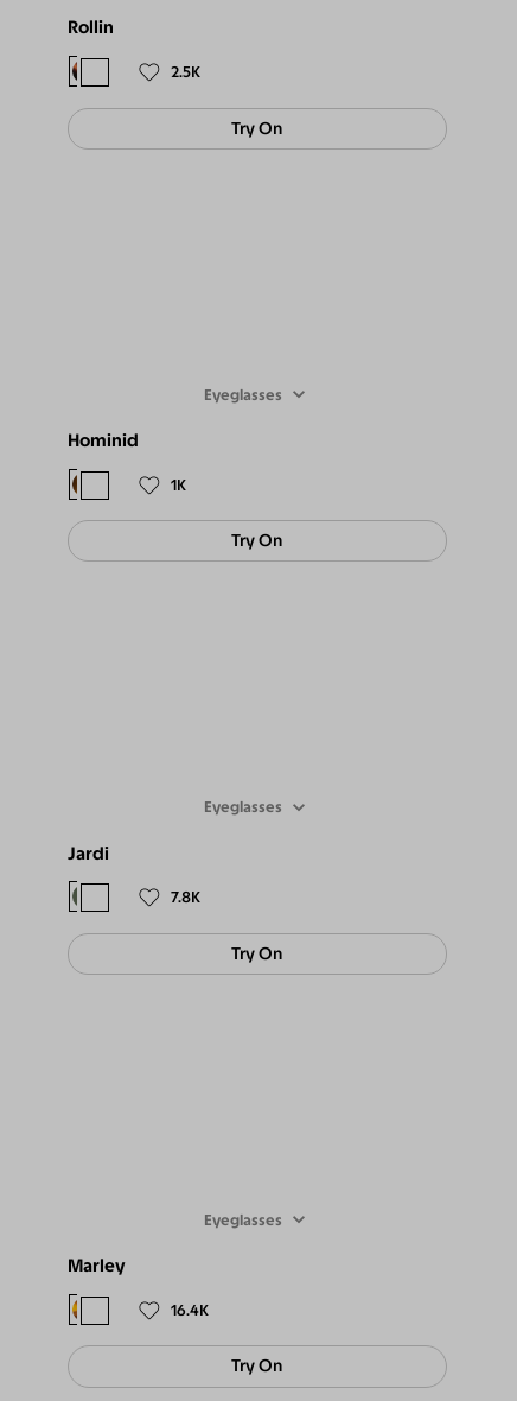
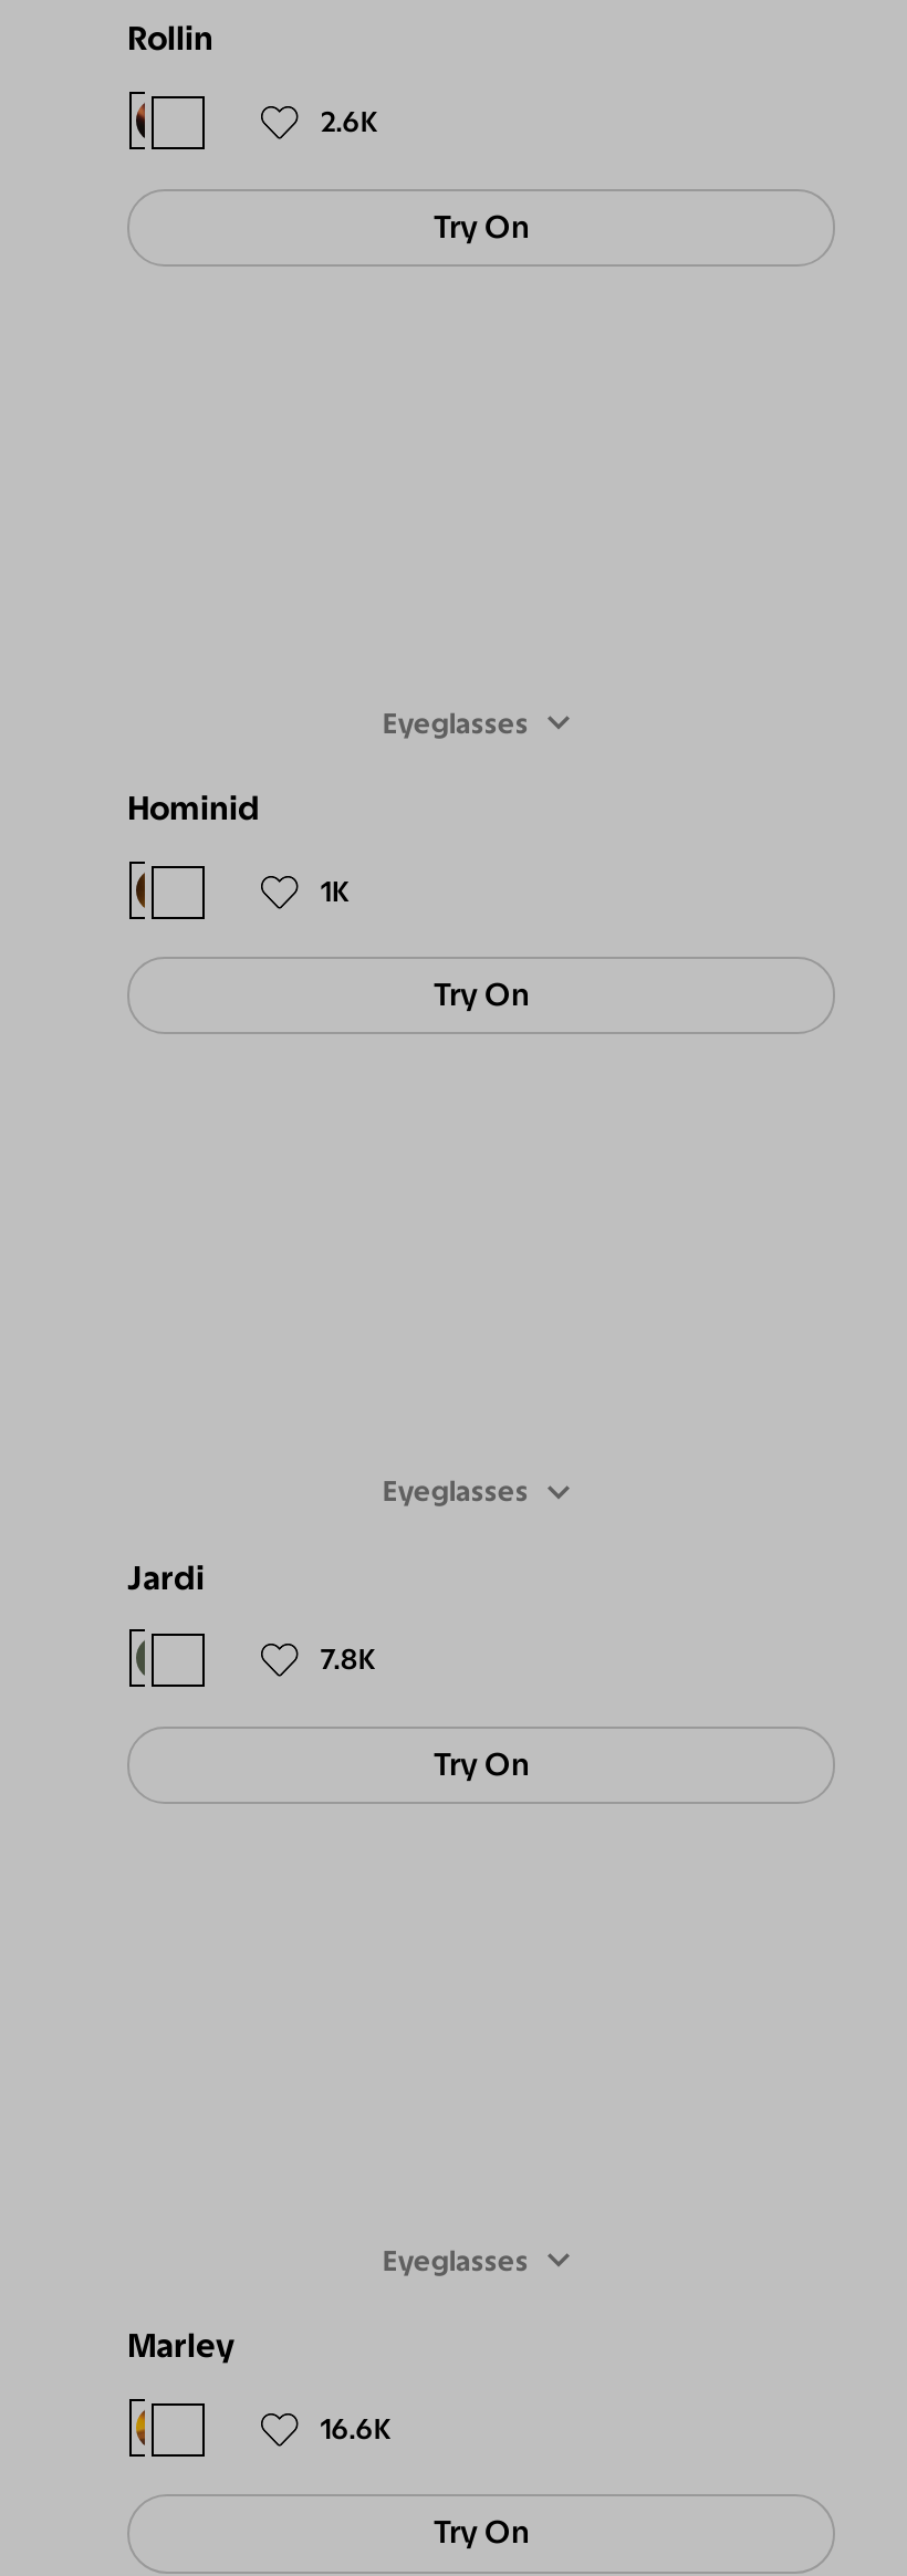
[171,63,201,81] 2.5K -> [320,105,378,138] 2.6K
[171,1301,209,1319] 16.4K -> [320,2412,391,2445] 16.6K

